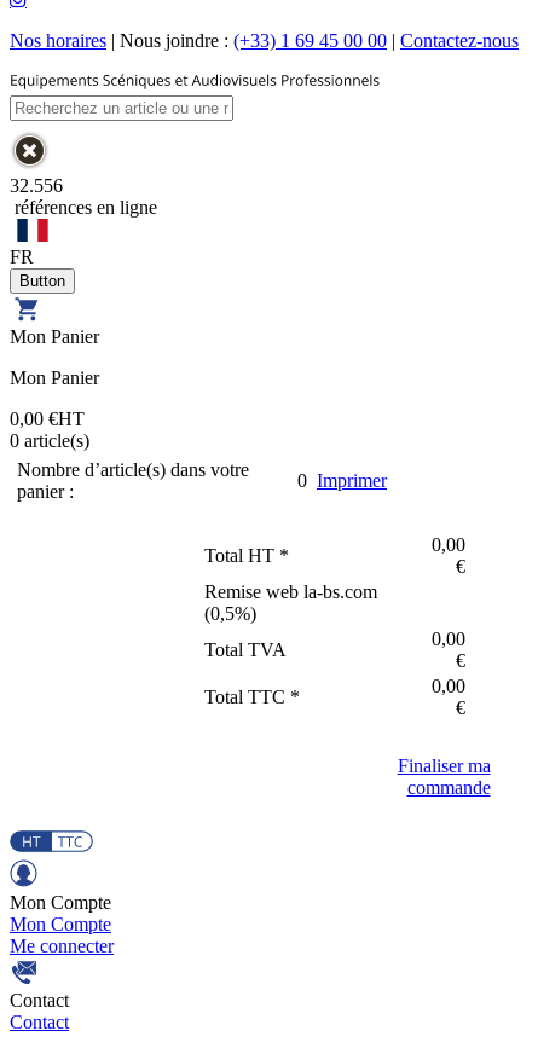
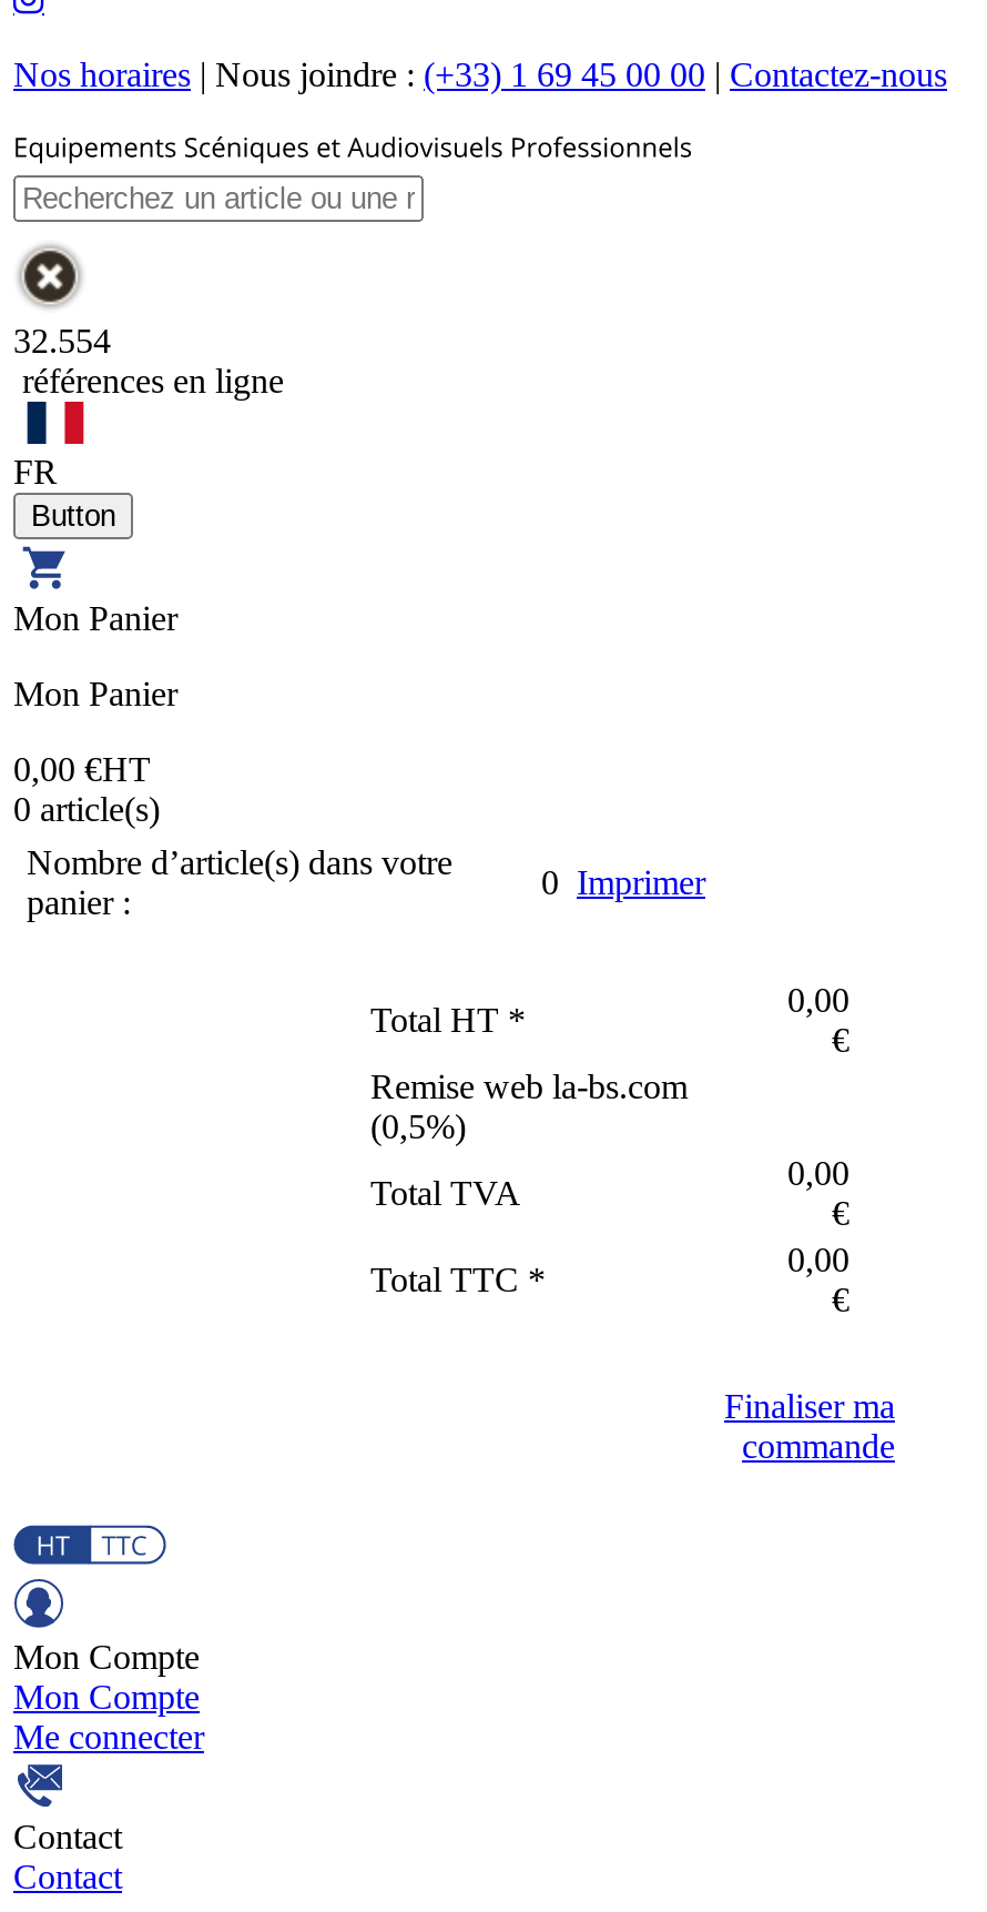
[10,175,63,196] 32.556 -> [13,322,111,360] 32.554

